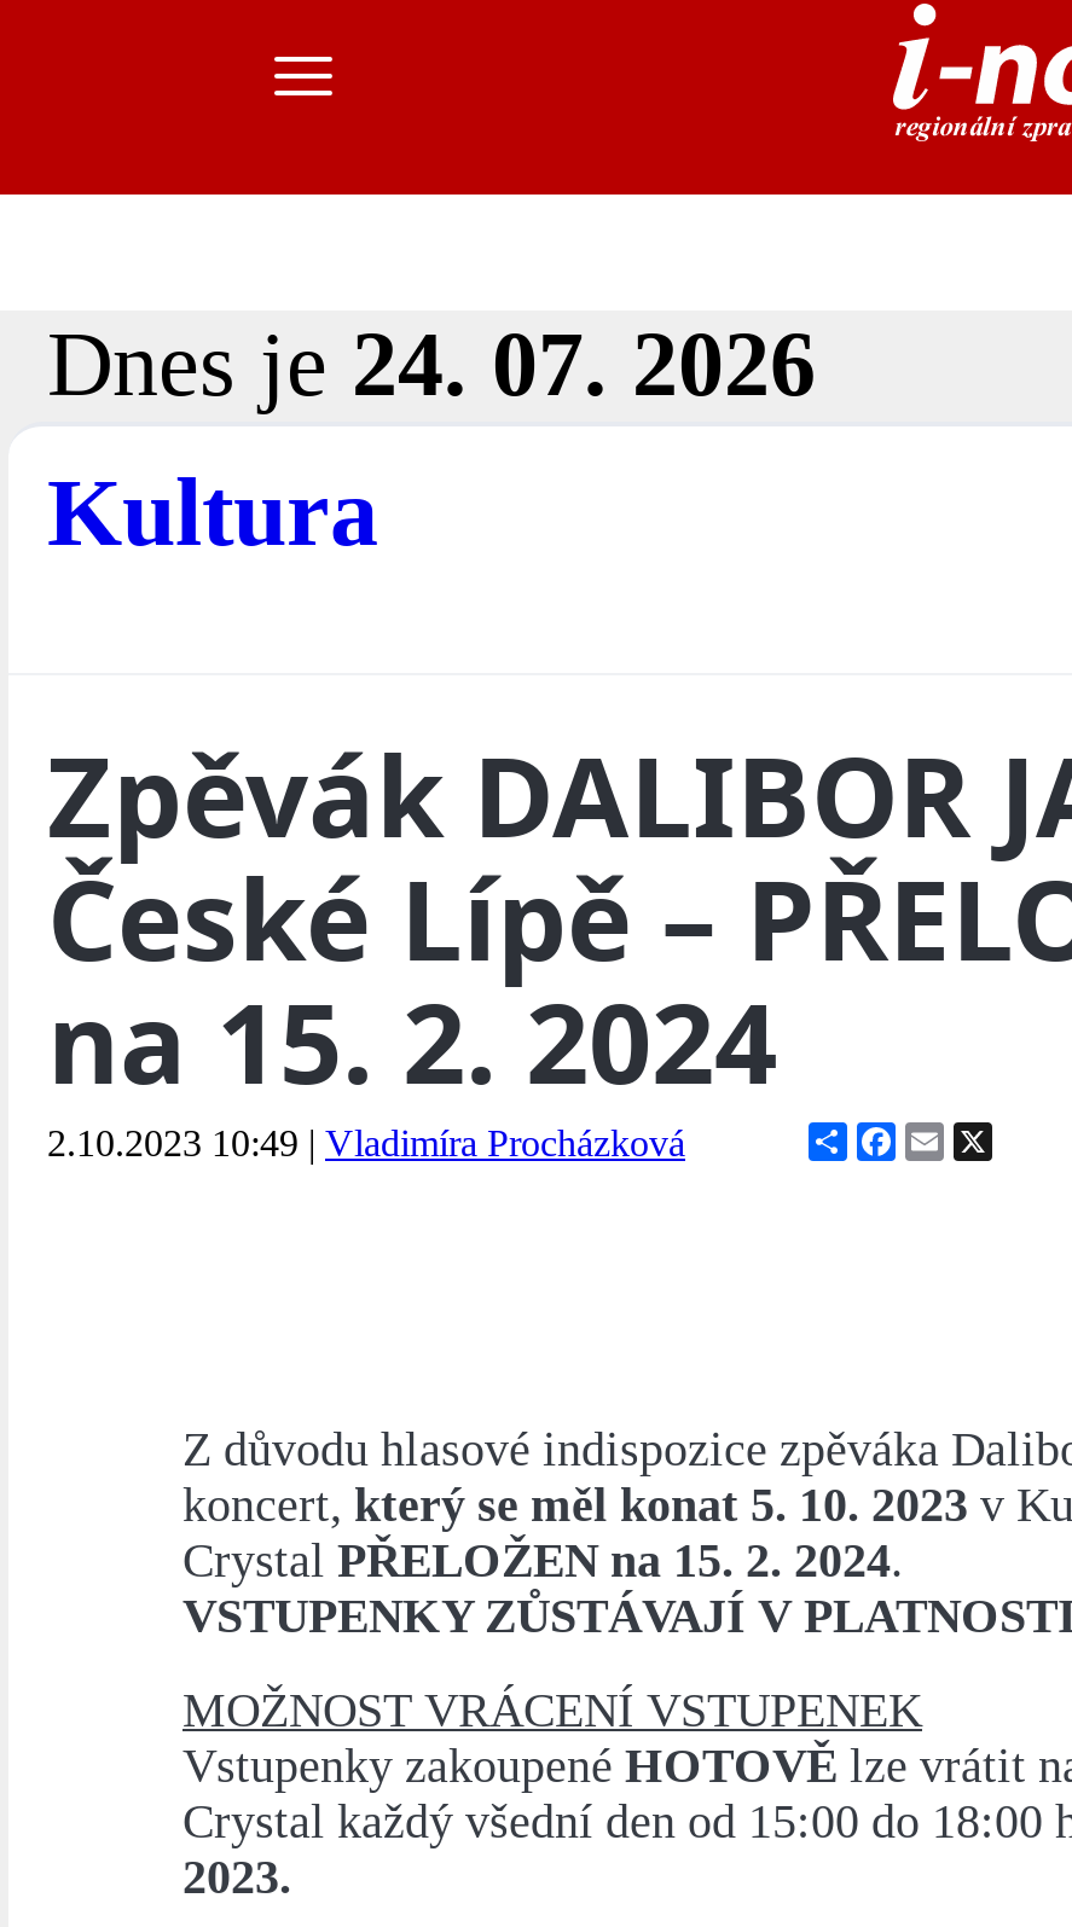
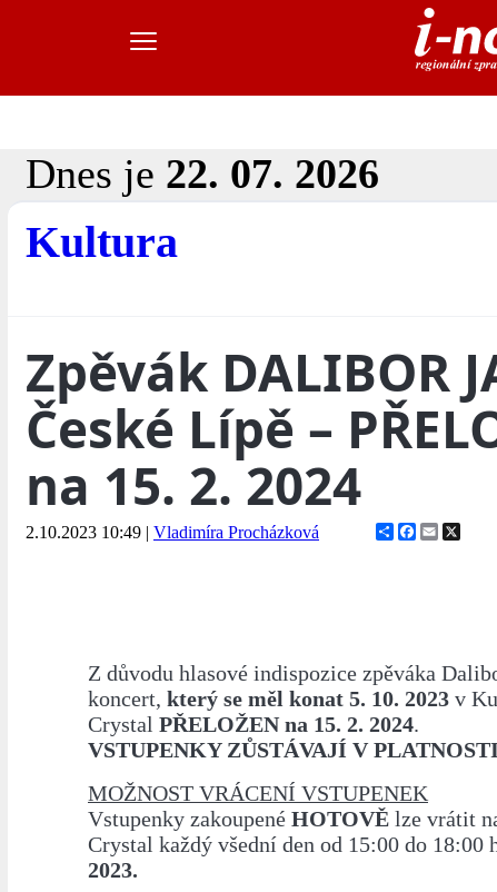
[47,314,816,415] Dnes je 24. 07. 2026 -> [26,151,379,197] Dnes je 22. 07. 2026

